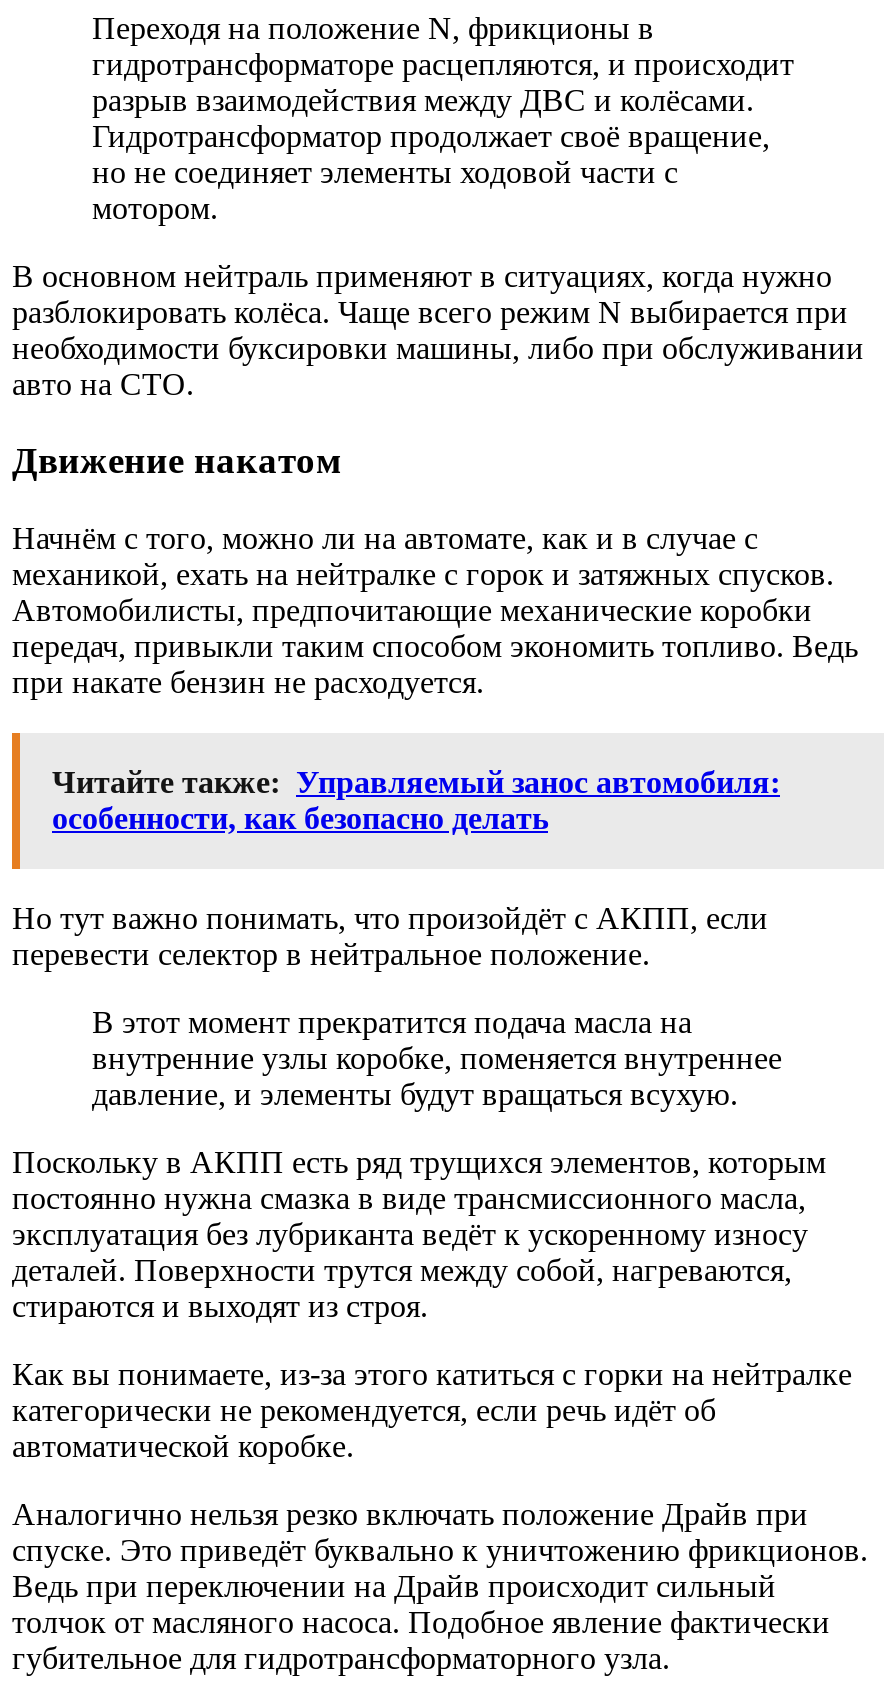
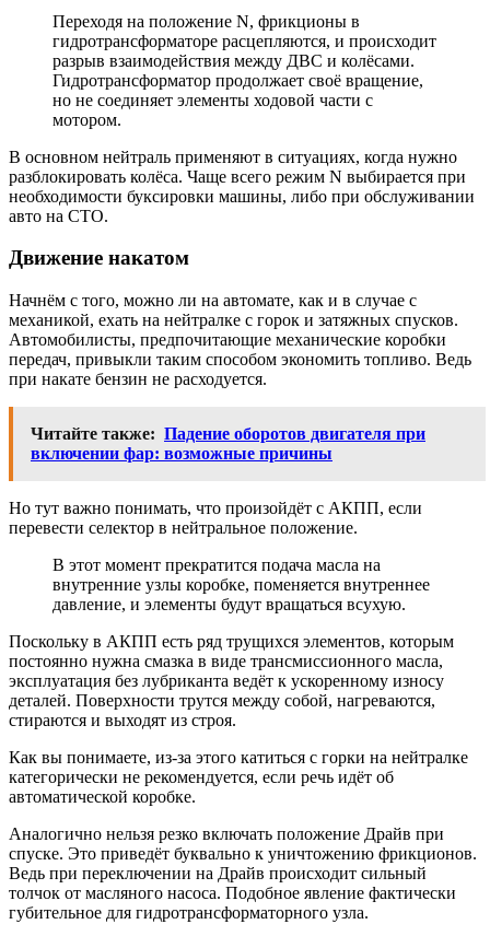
[52,765,780,835] Читайте также: Управляемый занос автомобиля: | особенности, как безопасно делать -> [31,424,425,462] Читайте также: Падение оборотов двигателя при | включении фар: возможные причины

